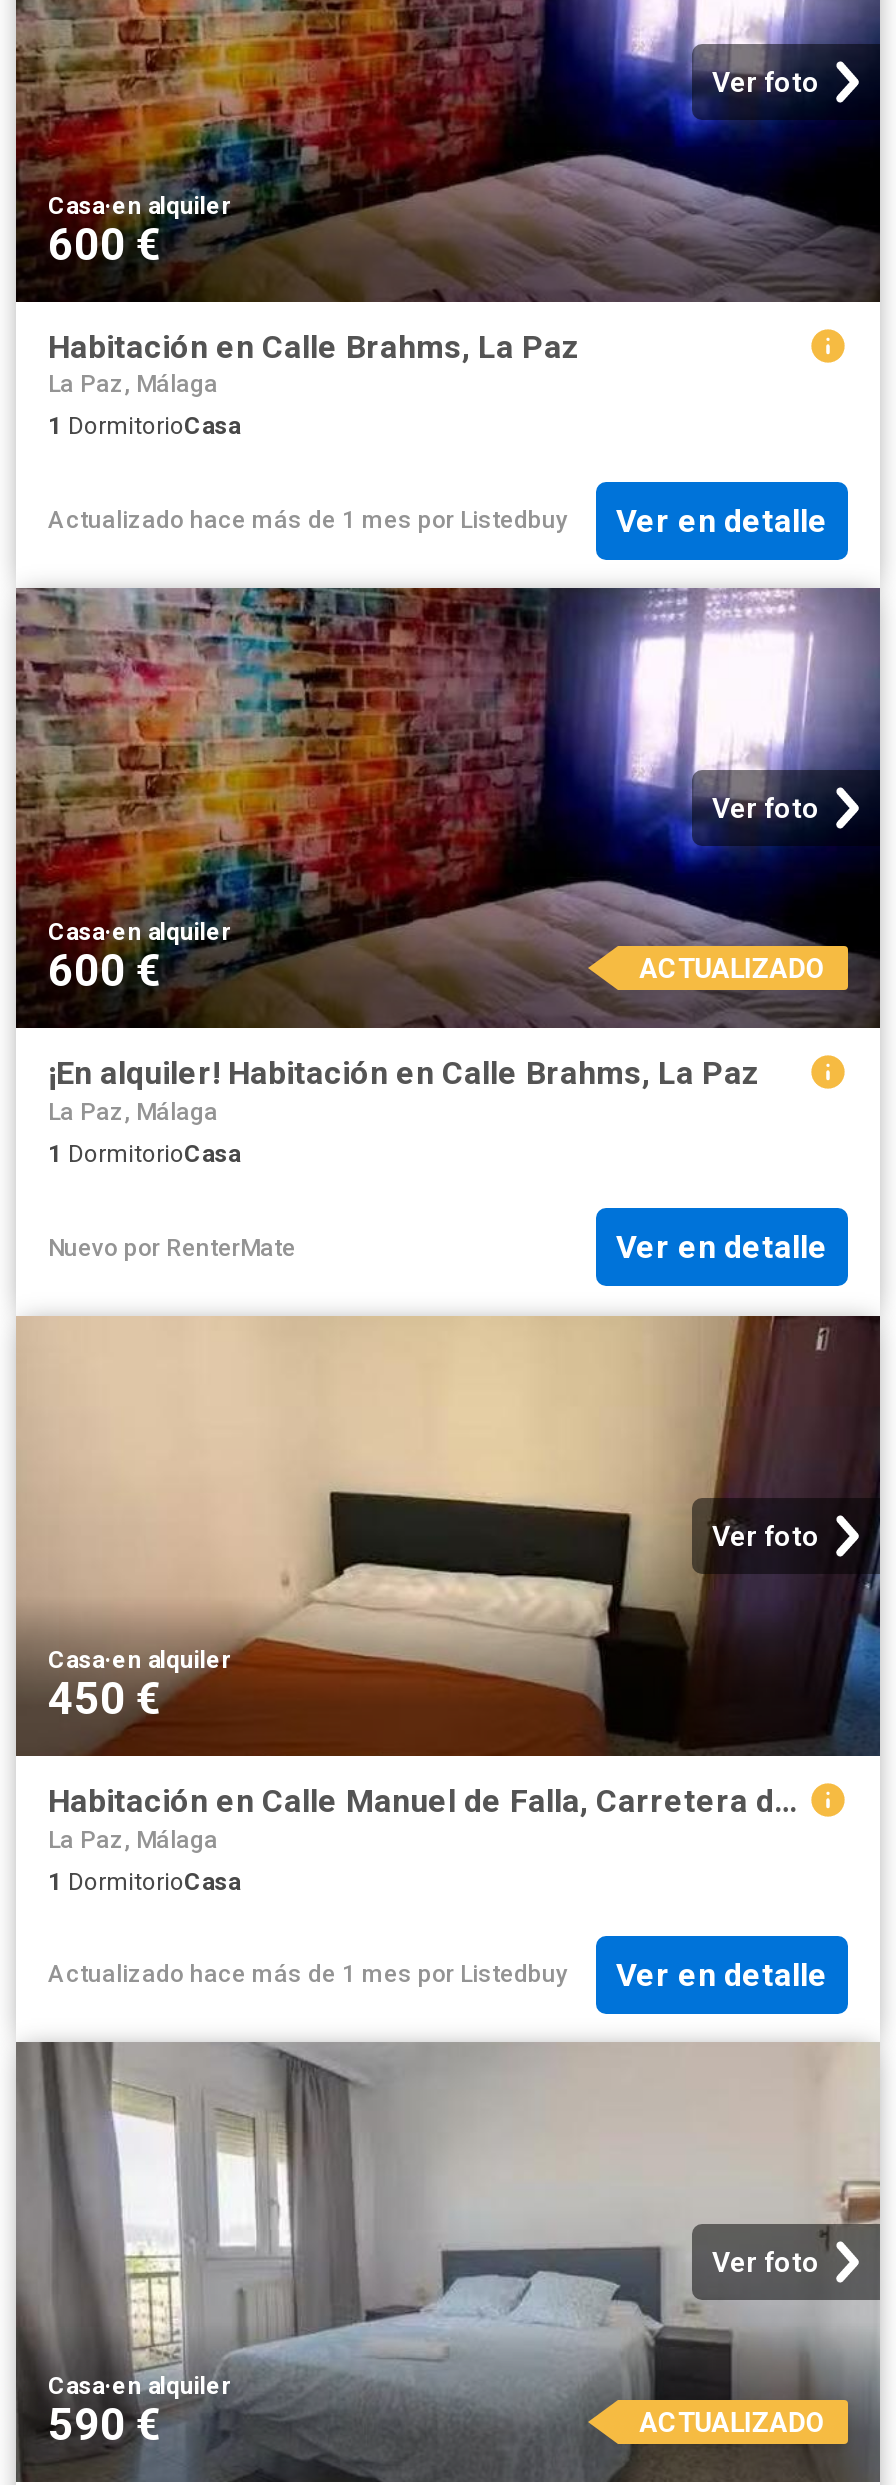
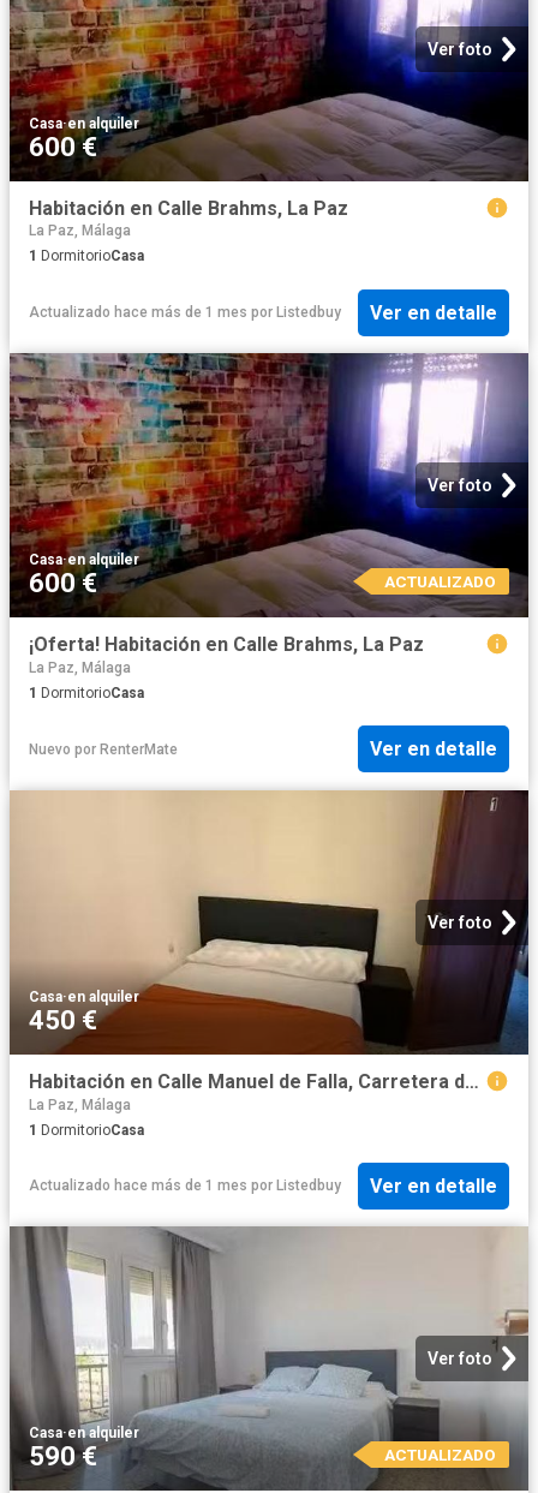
[48,1054,760,1092] ¡En alquiler! Habitación en Calle Brahms, La Paz -> [29,633,424,656] ¡Oferta! Habitación en Calle Brahms, La Paz

